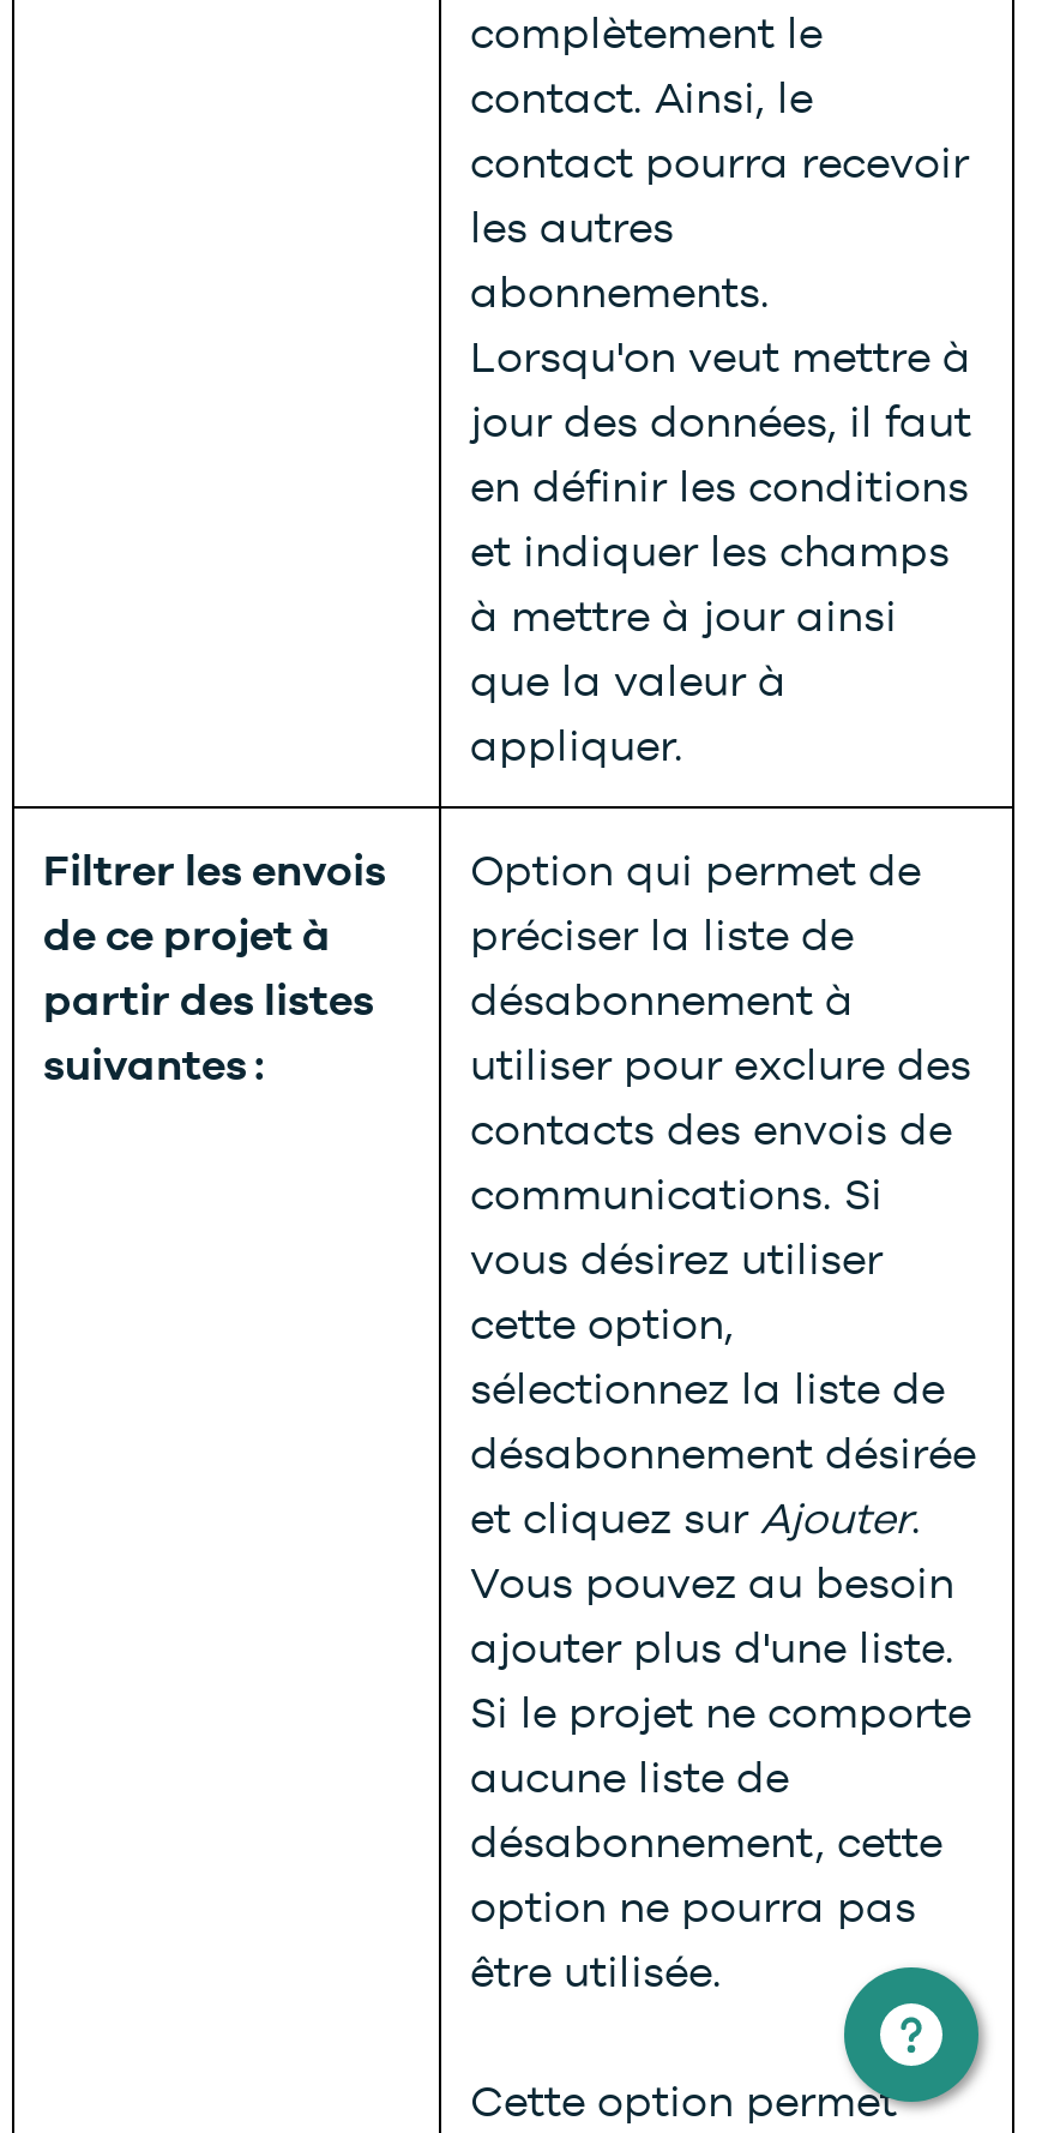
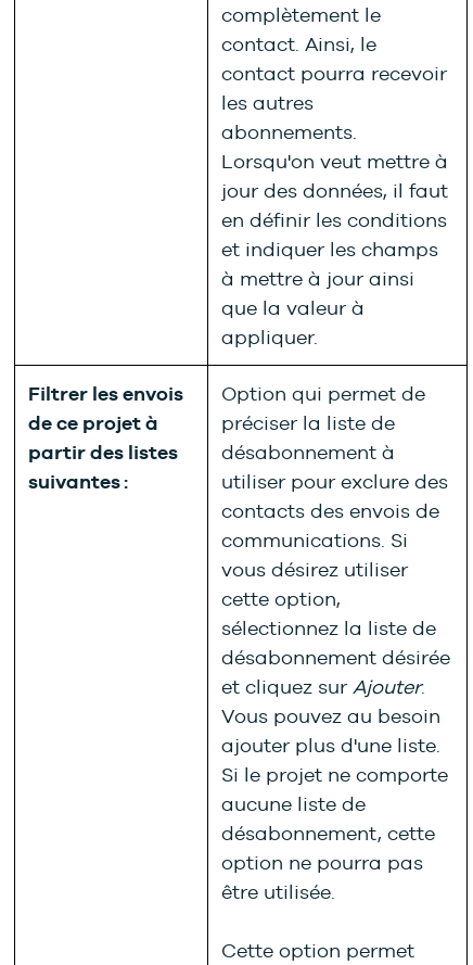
[839,1963,988,2111] [image] -> none

